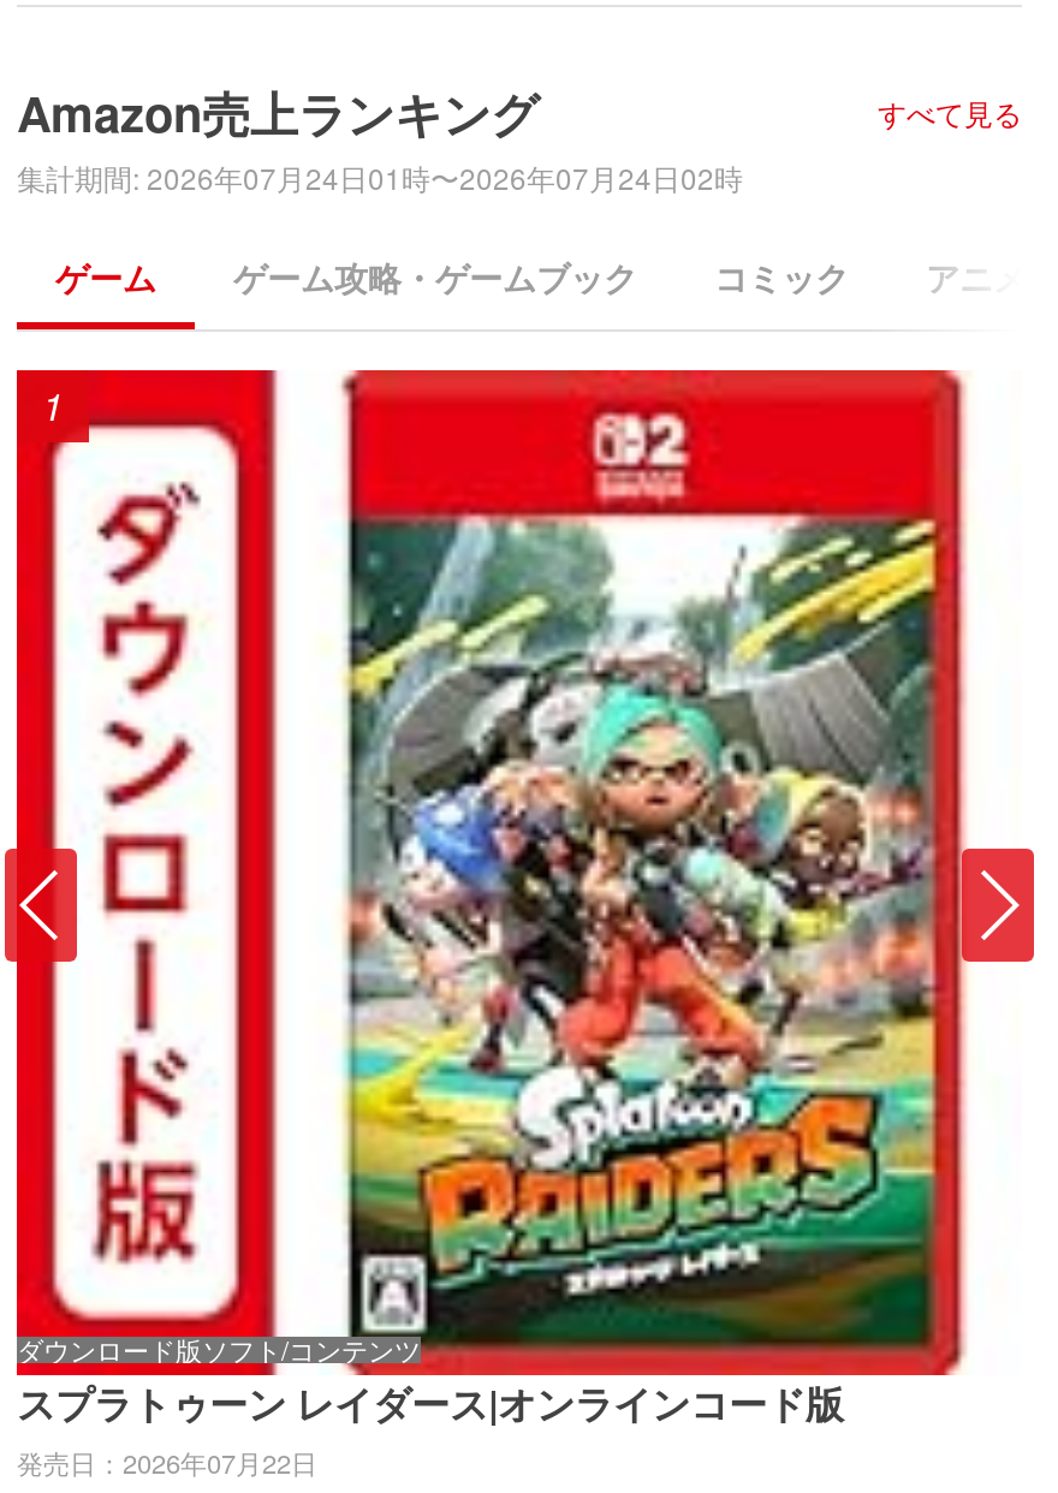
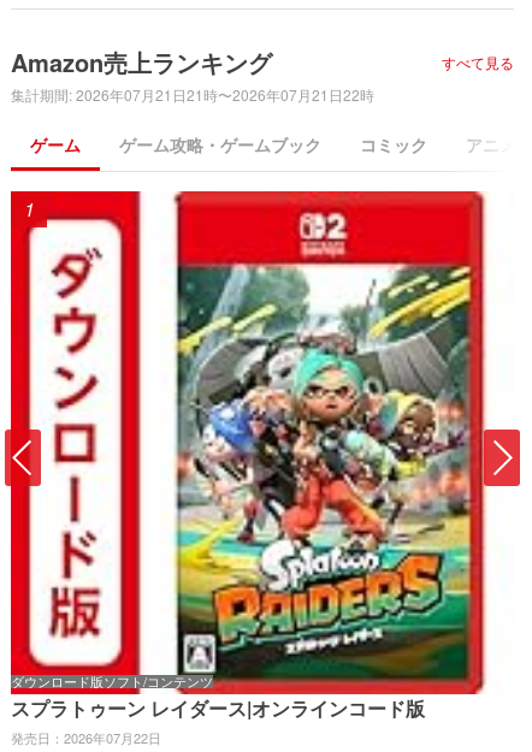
[17,158,743,199] 集計期間: 2026年07月24日01時〜2026年07月24日02時 -> [11,84,374,104] 集計期間: 2026年07月21日21時〜2026年07月21日22時

